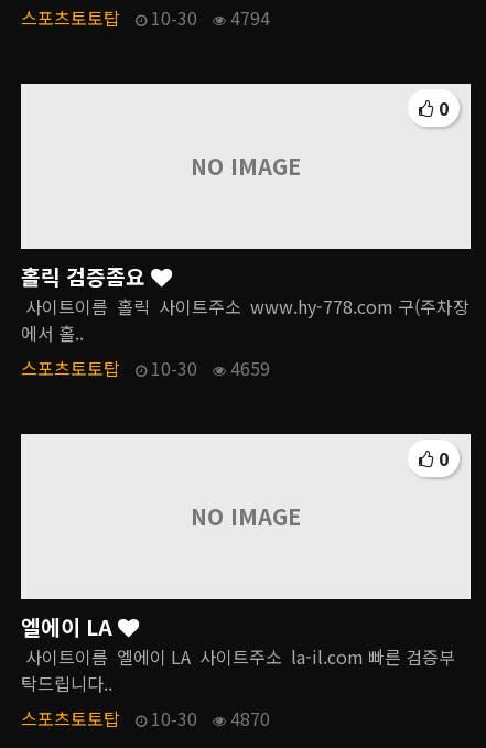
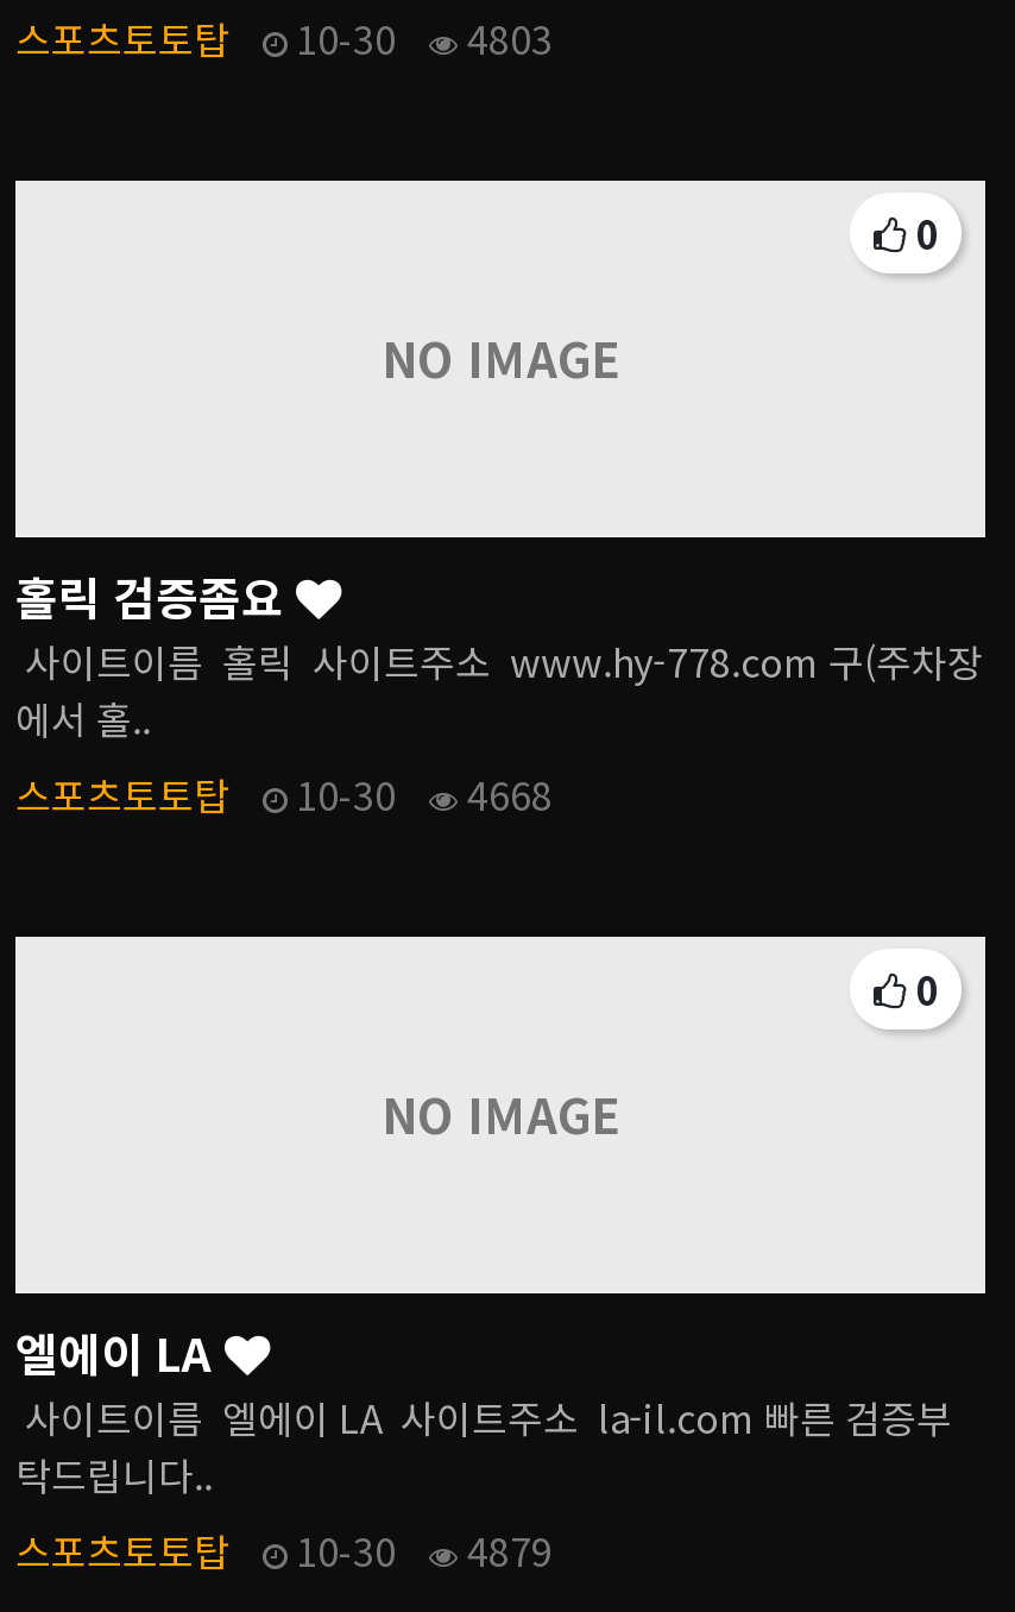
[21,5,270,31] 스포츠토토탑 10-30 4794 -> [15,10,553,67] 스포츠토토탑 10-30 4803
[21,355,270,381] 스포츠토토탑 10-30 4659 -> [15,766,553,823] 스포츠토토탑 10-30 4668
[21,705,270,732] 스포츠토토탑 10-30 4870 -> [15,1522,553,1579] 스포츠토토탑 10-30 4879

